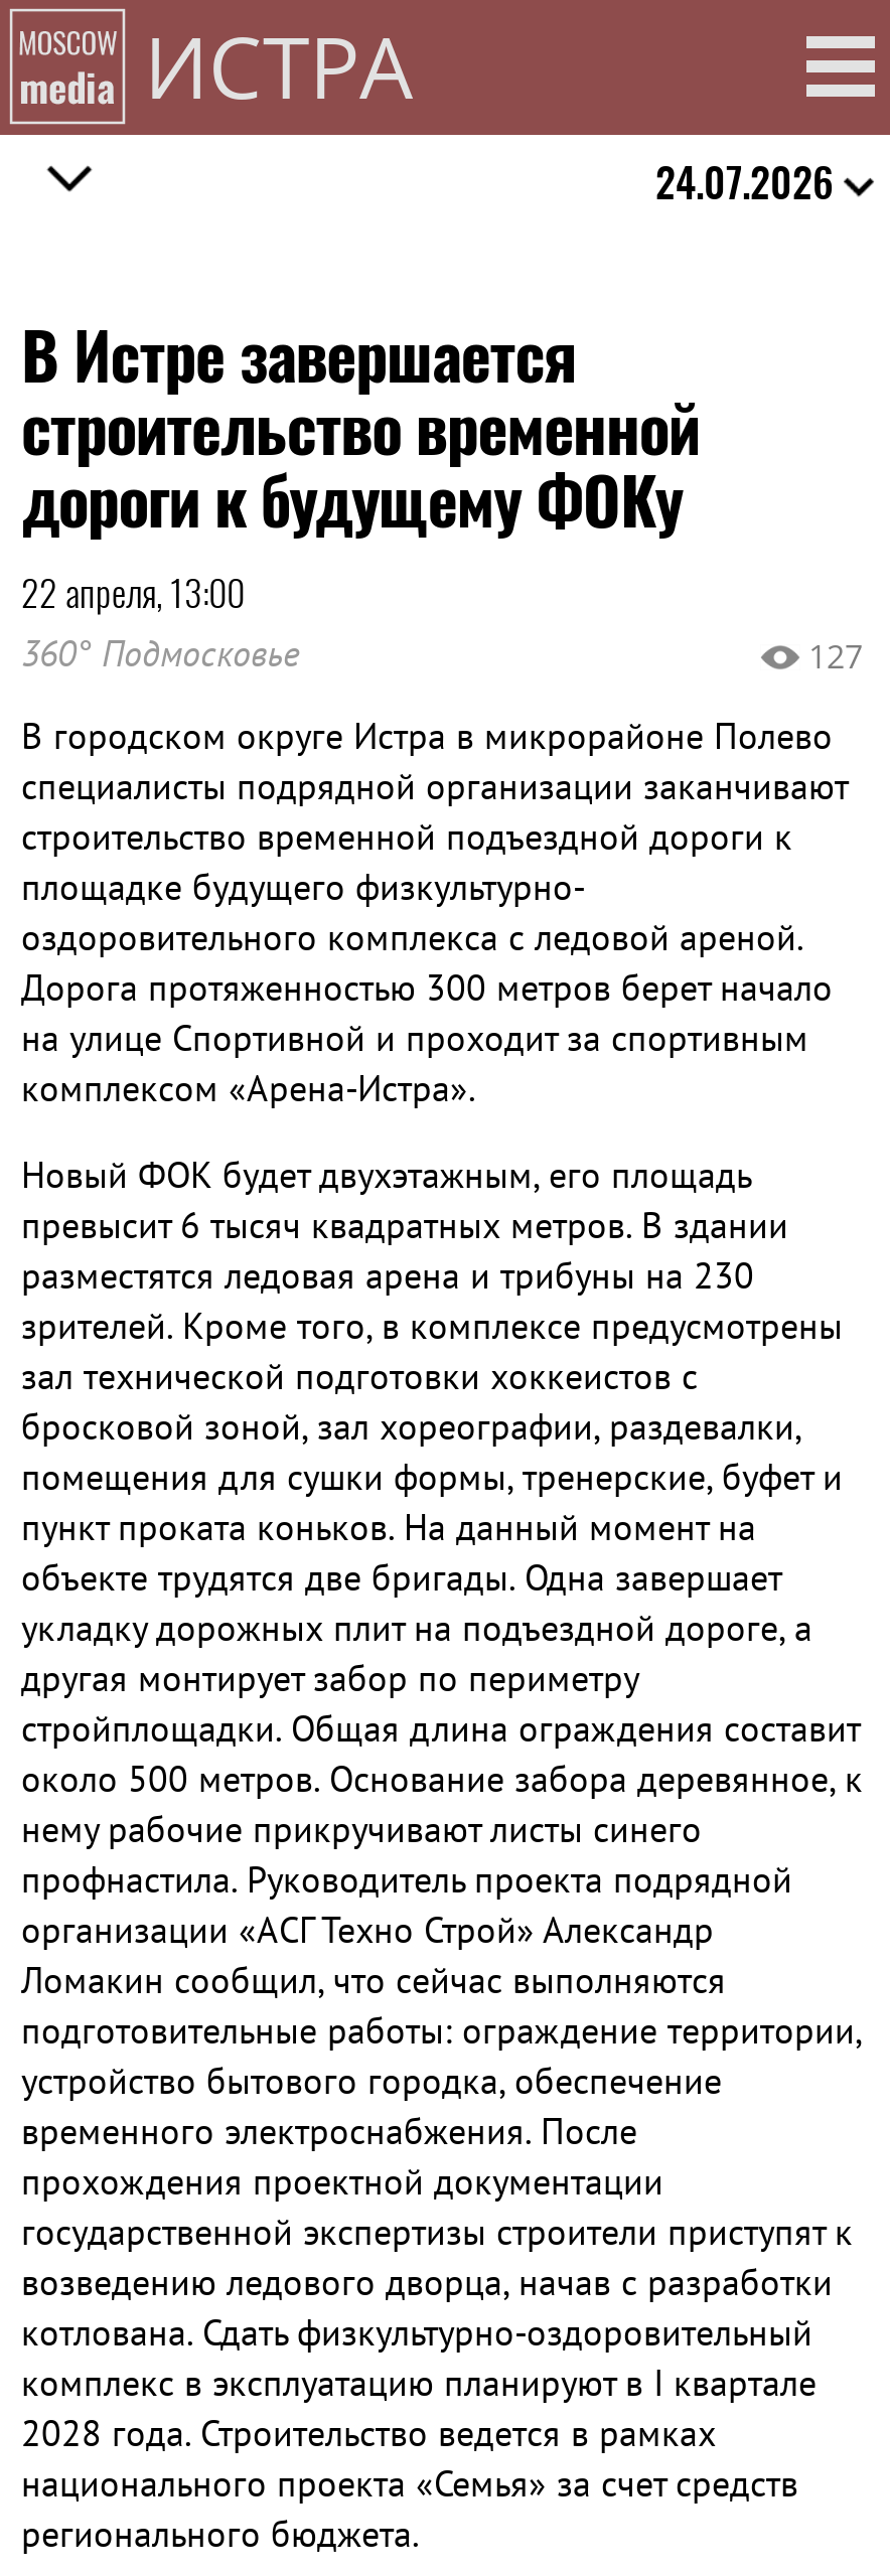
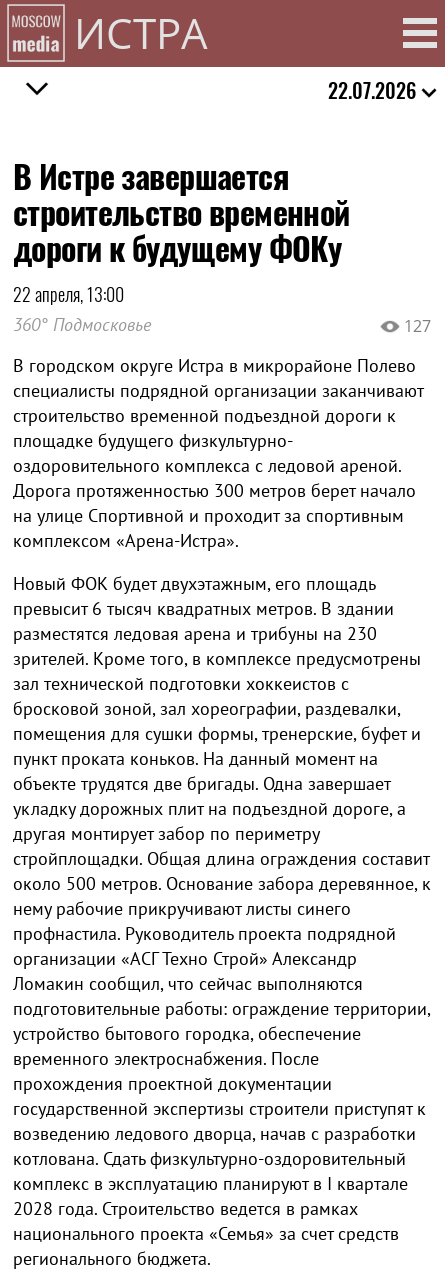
[655,151,833,211] 24.07.2026 -> [328,75,416,105] 22.07.2026

